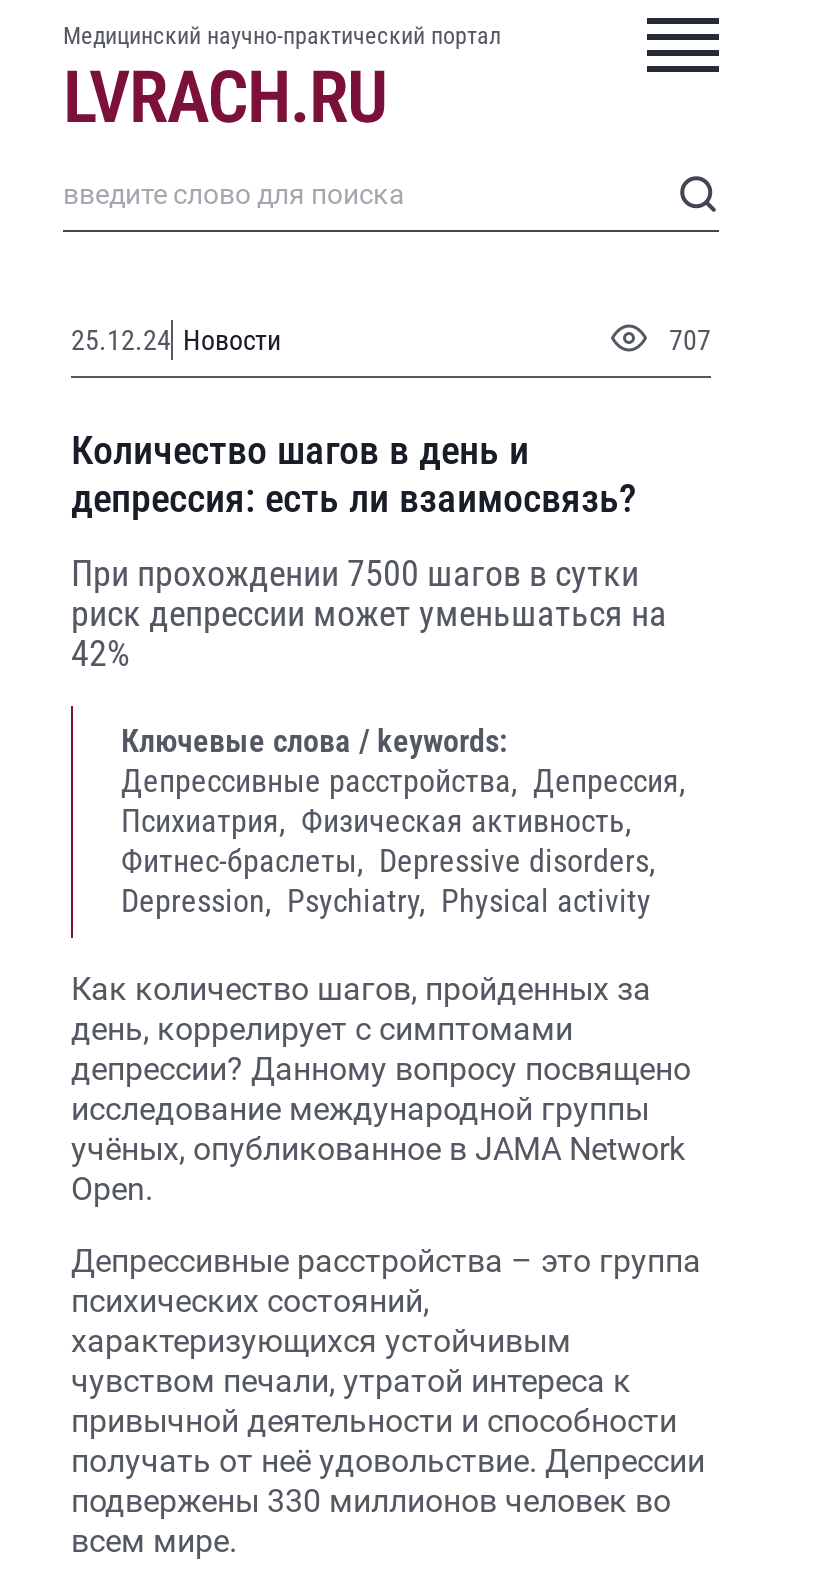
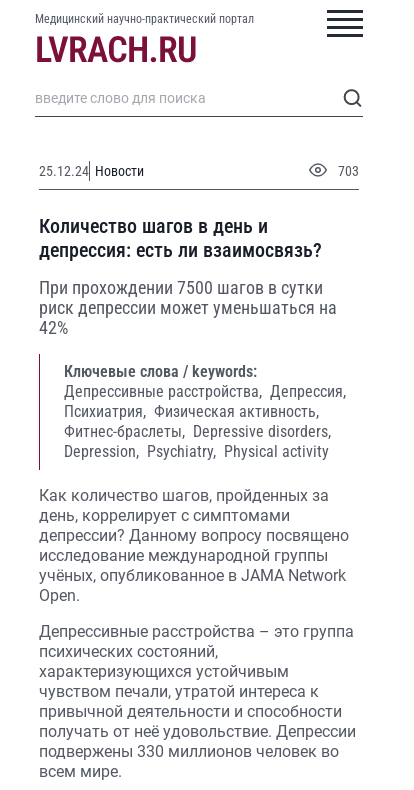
[663,324,711,356] 707 -> [335,163,359,179] 703

